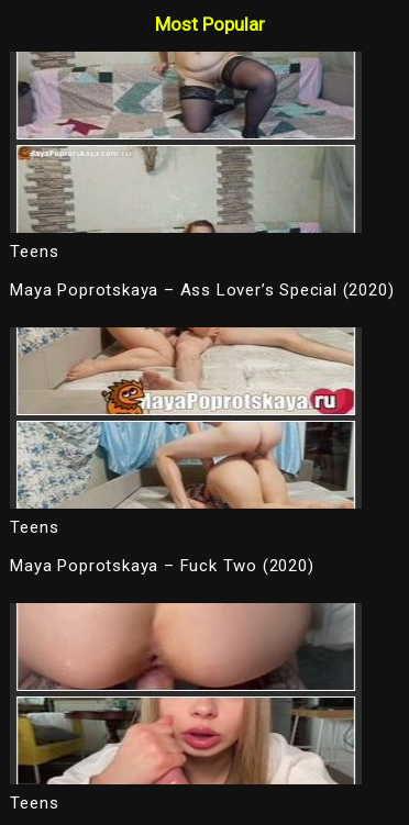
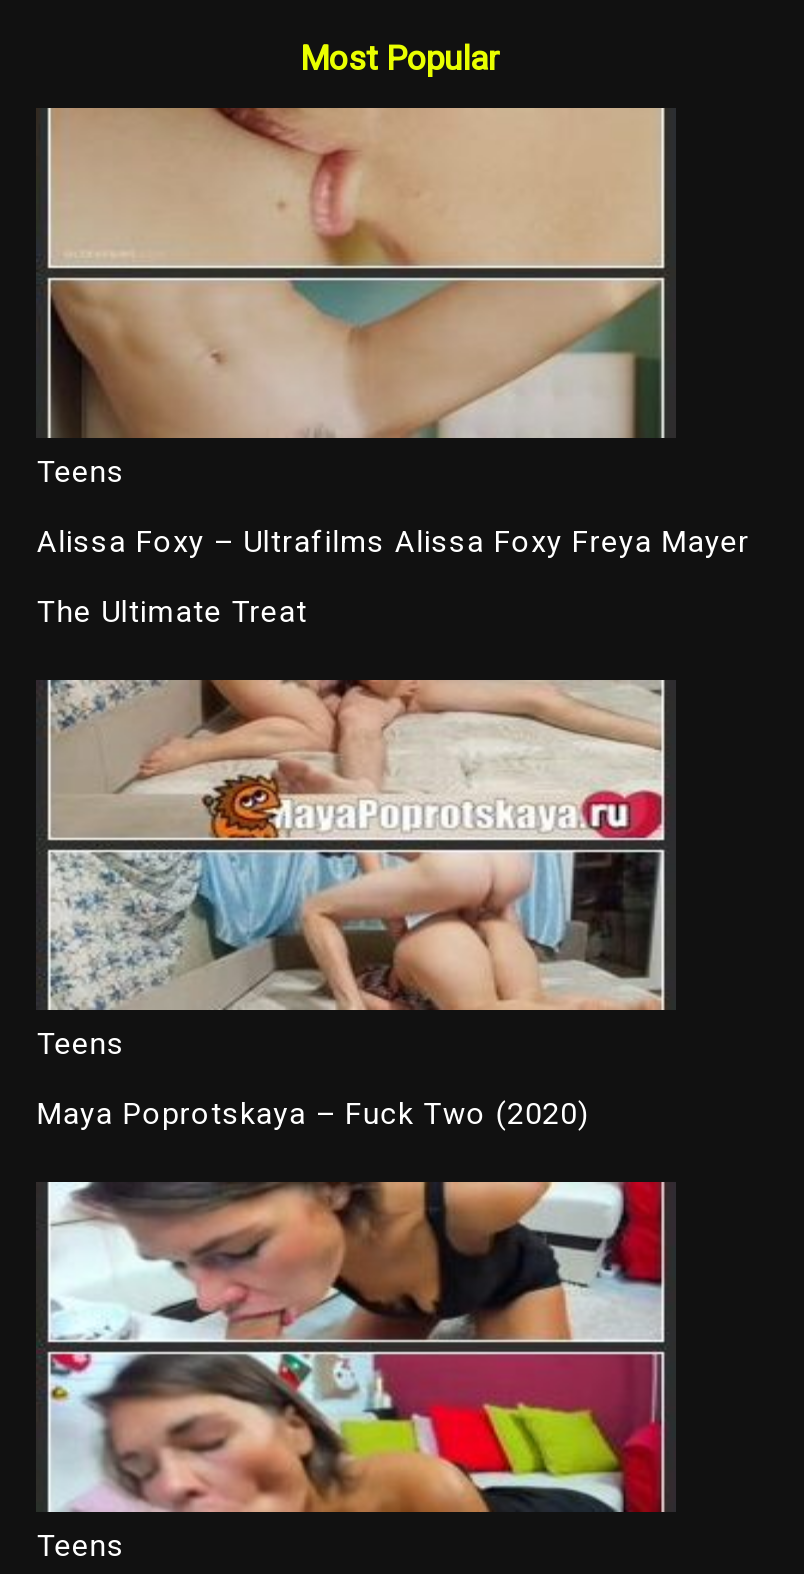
[16,51,355,234] [image] -> [48,107,662,441] [image]
[10,280,394,300] Maya Poprotskaya – Ass Lover’s Special (2020) -> [37,524,750,630] Alissa Foxy – Ultrafilms Alissa Foxy Freya Mayer | The Ultimate Treat
[15,602,356,785] [image] -> [46,1181,666,1515] [image]

